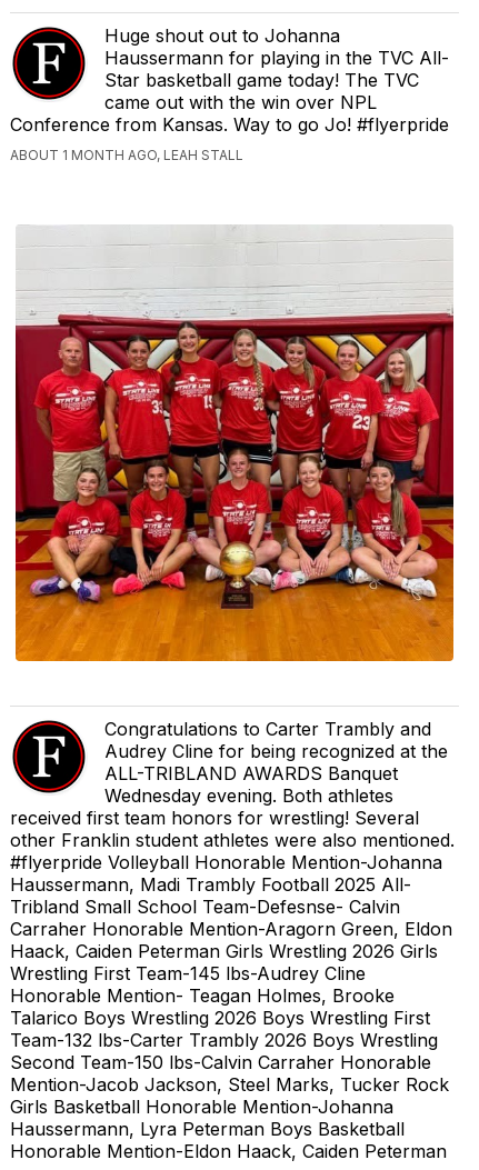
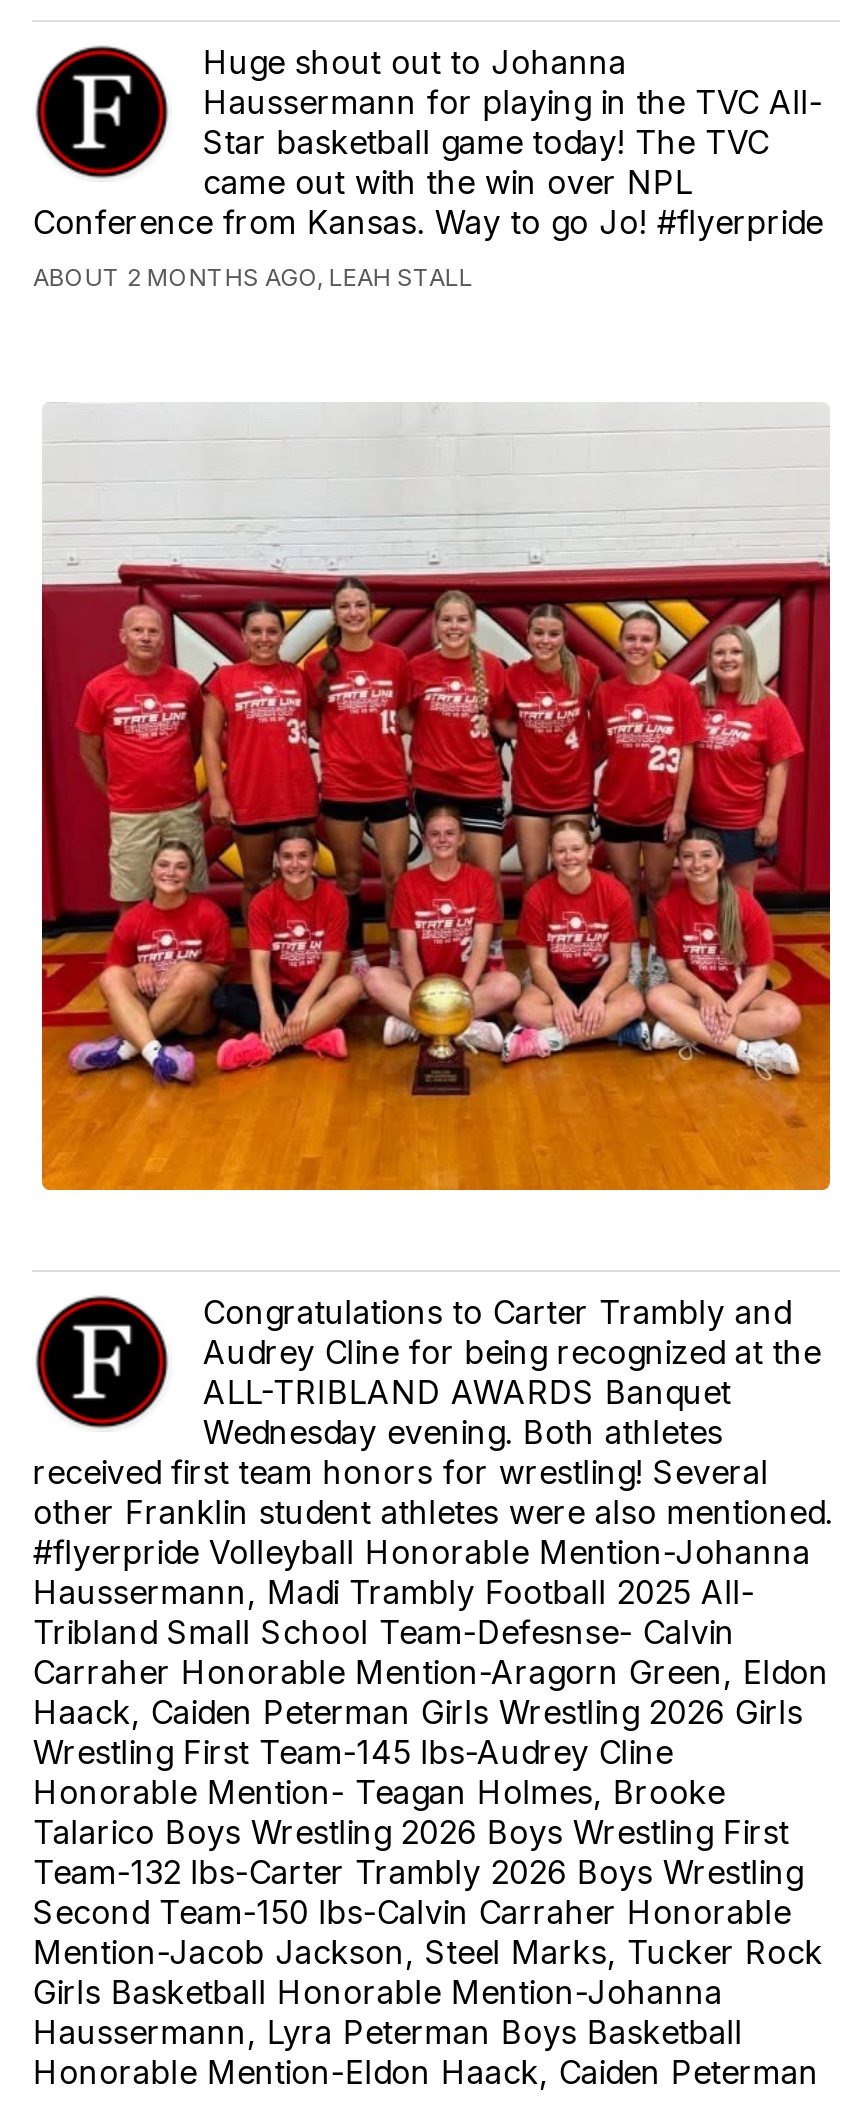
[10,147,244,163] ABOUT 1 MONTH AGO, LEAH STALL -> [33,262,473,292] ABOUT 2 MONTHS AGO, LEAH STALL

